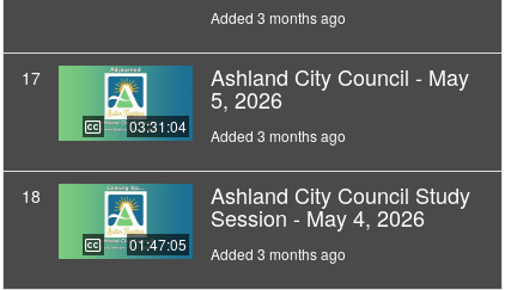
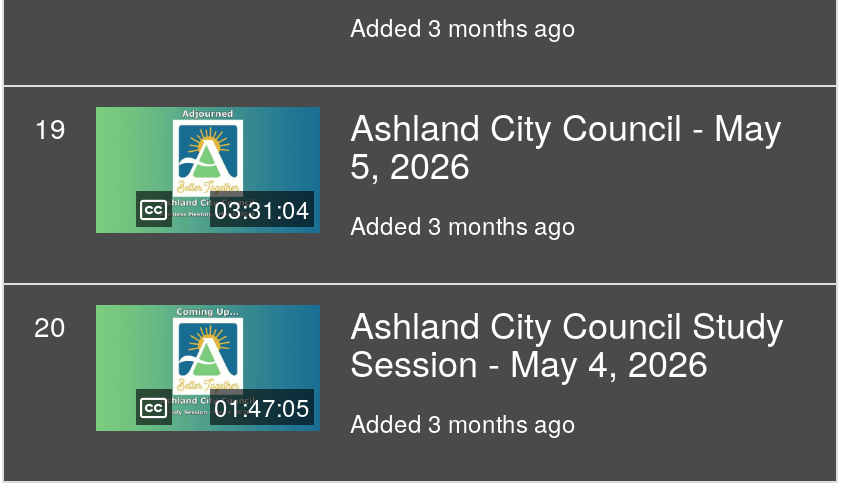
[22,66,41,90] 17 -> [34,108,66,148] 19
[22,184,41,208] 18 -> [34,306,66,346] 20

